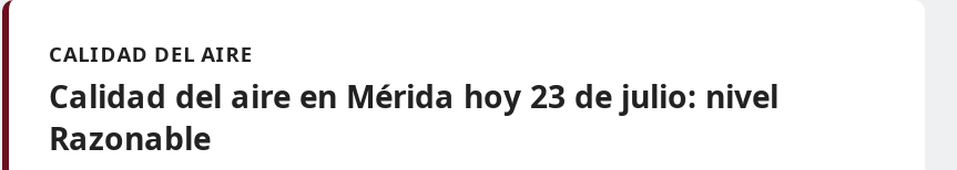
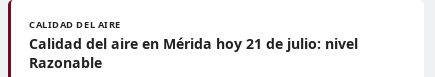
[49,75,778,117] Calidad del aire en Mérida hoy 23 de julio: nivel -> [29,34,358,53] Calidad del aire en Mérida hoy 21 de julio: nivel

